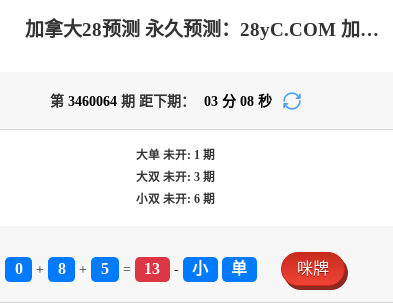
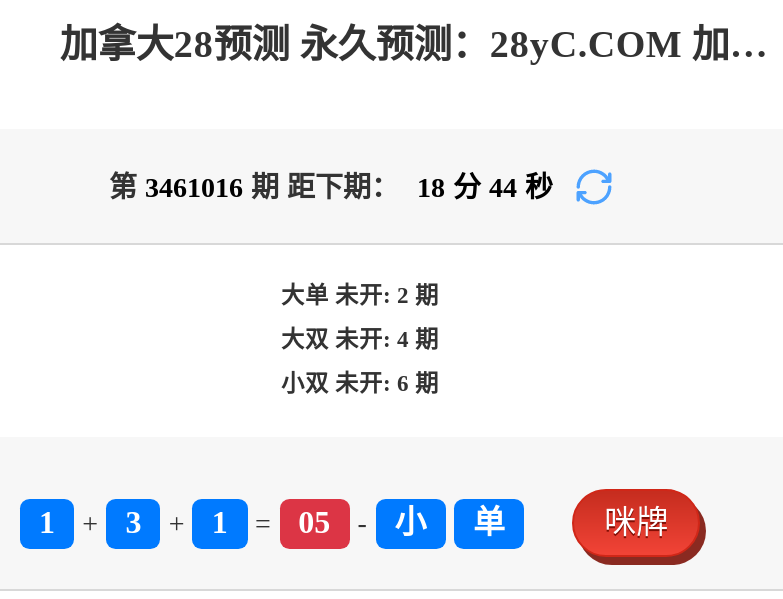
[49,94,271,109] 第3460064期 距下期： 03分 08秒 -> [109,173,553,203] 第3461016期 距下期： 18分 44秒
[135,149,214,162] 大单未开: 1期 -> [281,283,439,309] 大单未开: 2期
[135,171,214,184] 大双未开: 3期 -> [281,327,439,353] 大双未开: 4期
[14,260,22,277] 0 -> [39,505,55,539] 1
[58,260,66,277] 8 -> [125,505,141,539] 3
[101,260,109,277] 5 -> [212,505,228,539] 1
[144,260,160,277] 13 -> [298,505,330,539] 05

